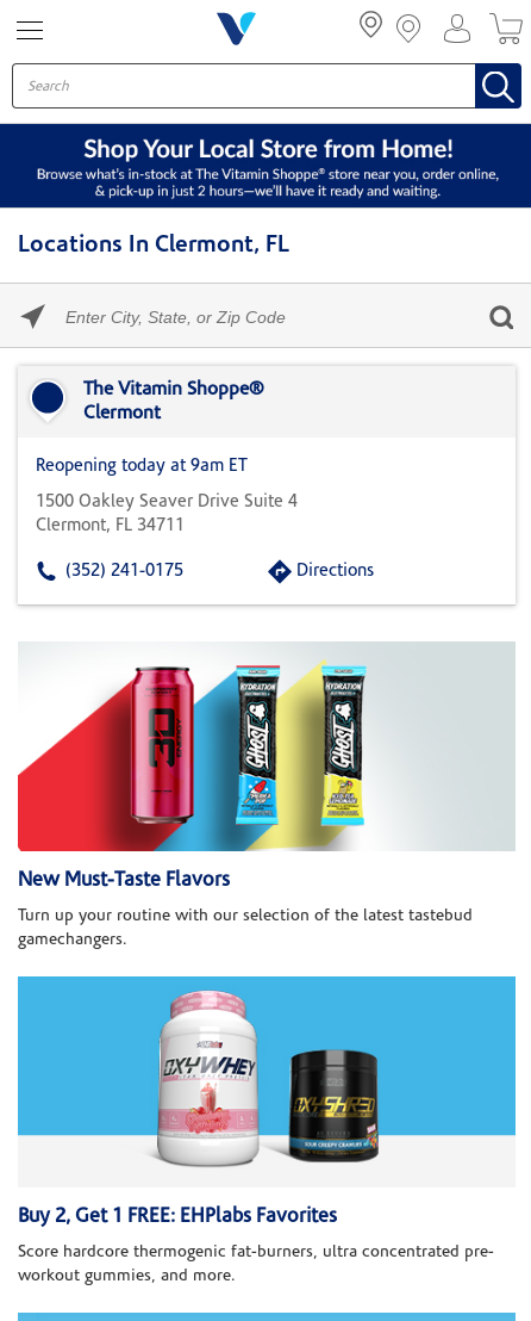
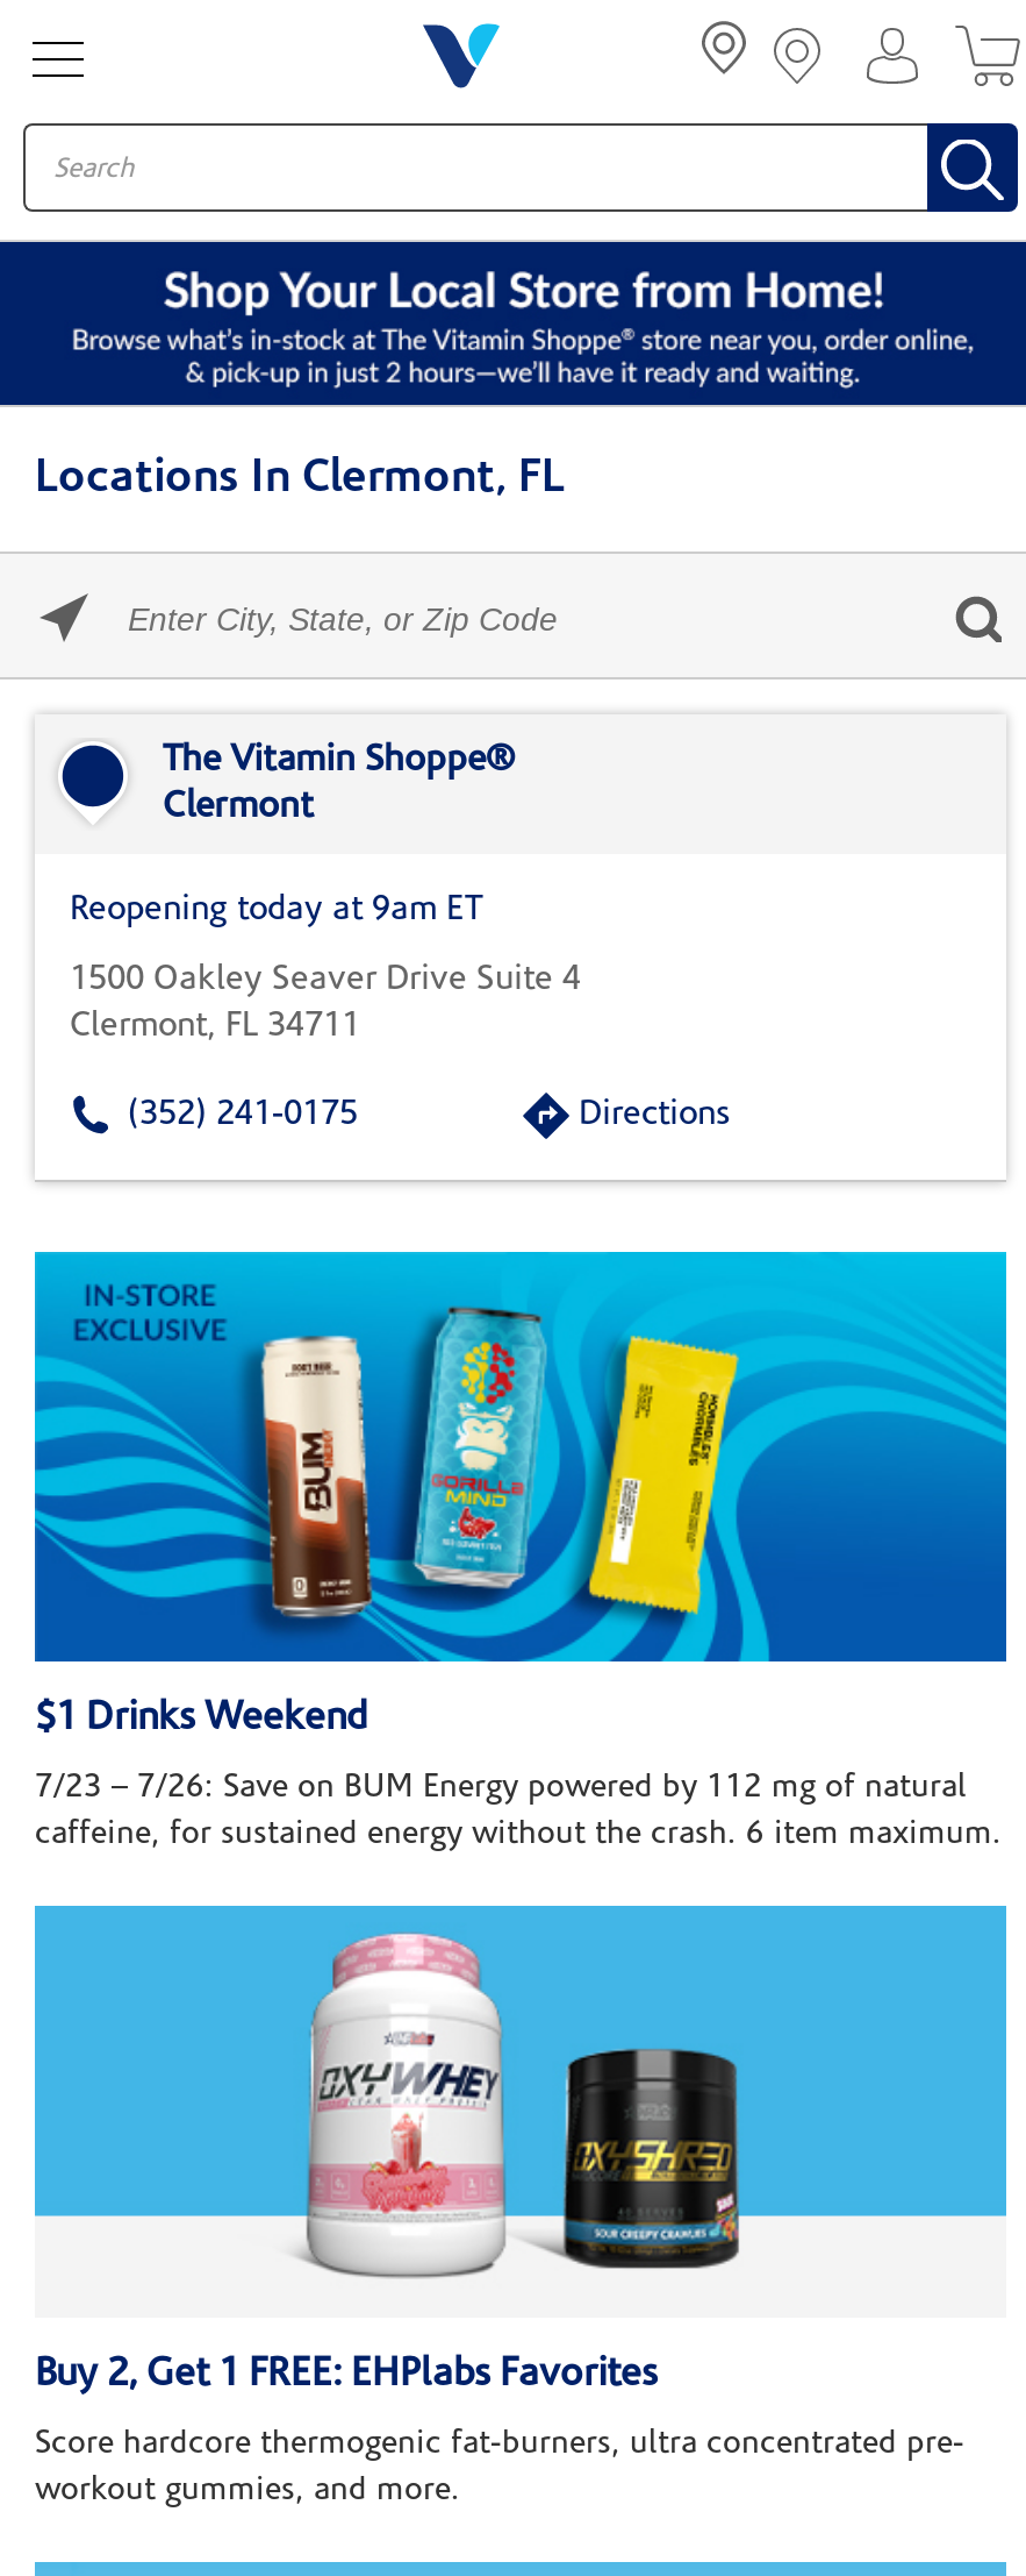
[17,641,516,891] [image] | New Must-Taste Flavors -> [33,1250,1009,1739] [image] | $1 Drinks Weekend
[18,908,473,950] Turn up your routine with our selection of the latest tastebud | gamechangers. -> [35,1772,1002,1853] 7/23 – 7/26: Save on BUM Energy powered by 112 mg of natural | caffeine, for sustained energy without the crash. 6 item maximum.

